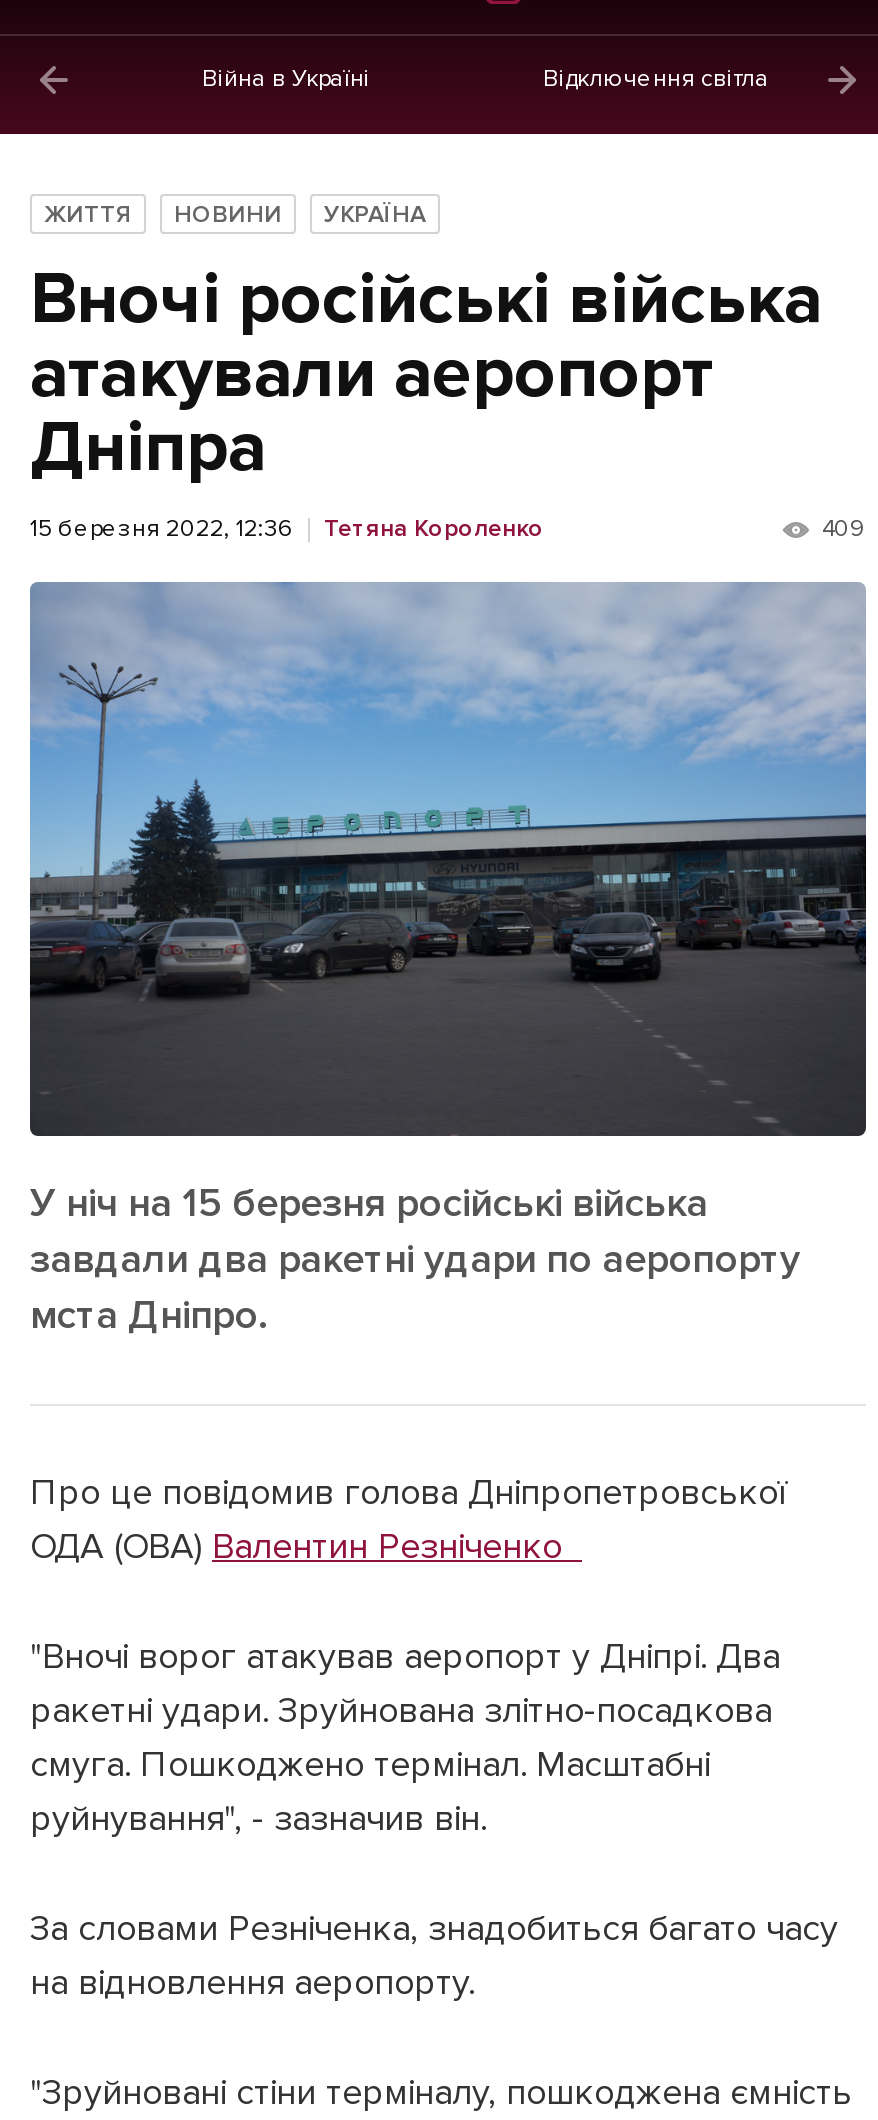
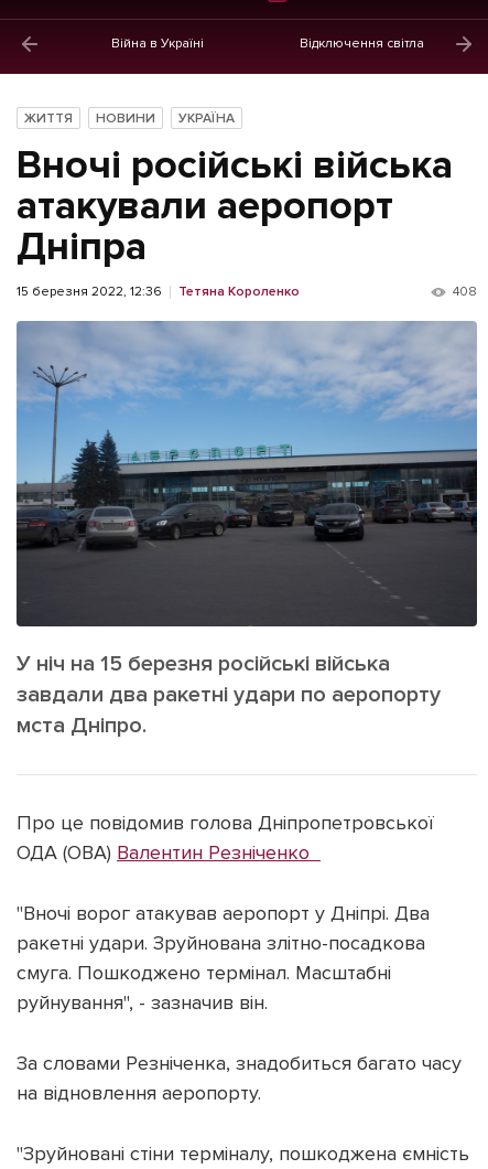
[822,514,866,544] 409 -> [453,284,477,300] 408

